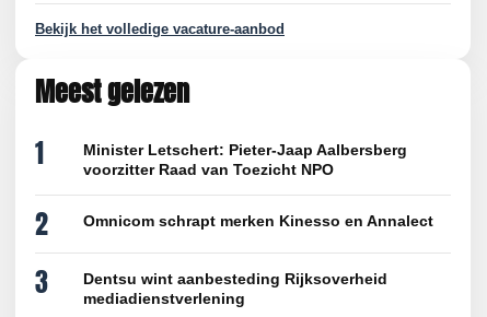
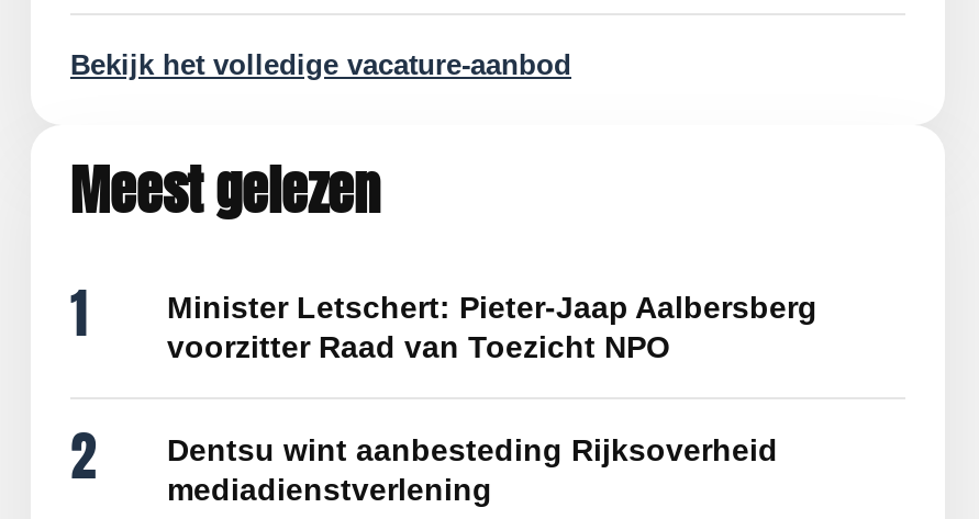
[35,212,433,301] Omnicom schrapt merken Kinesso en Annalect | 3 -> none

